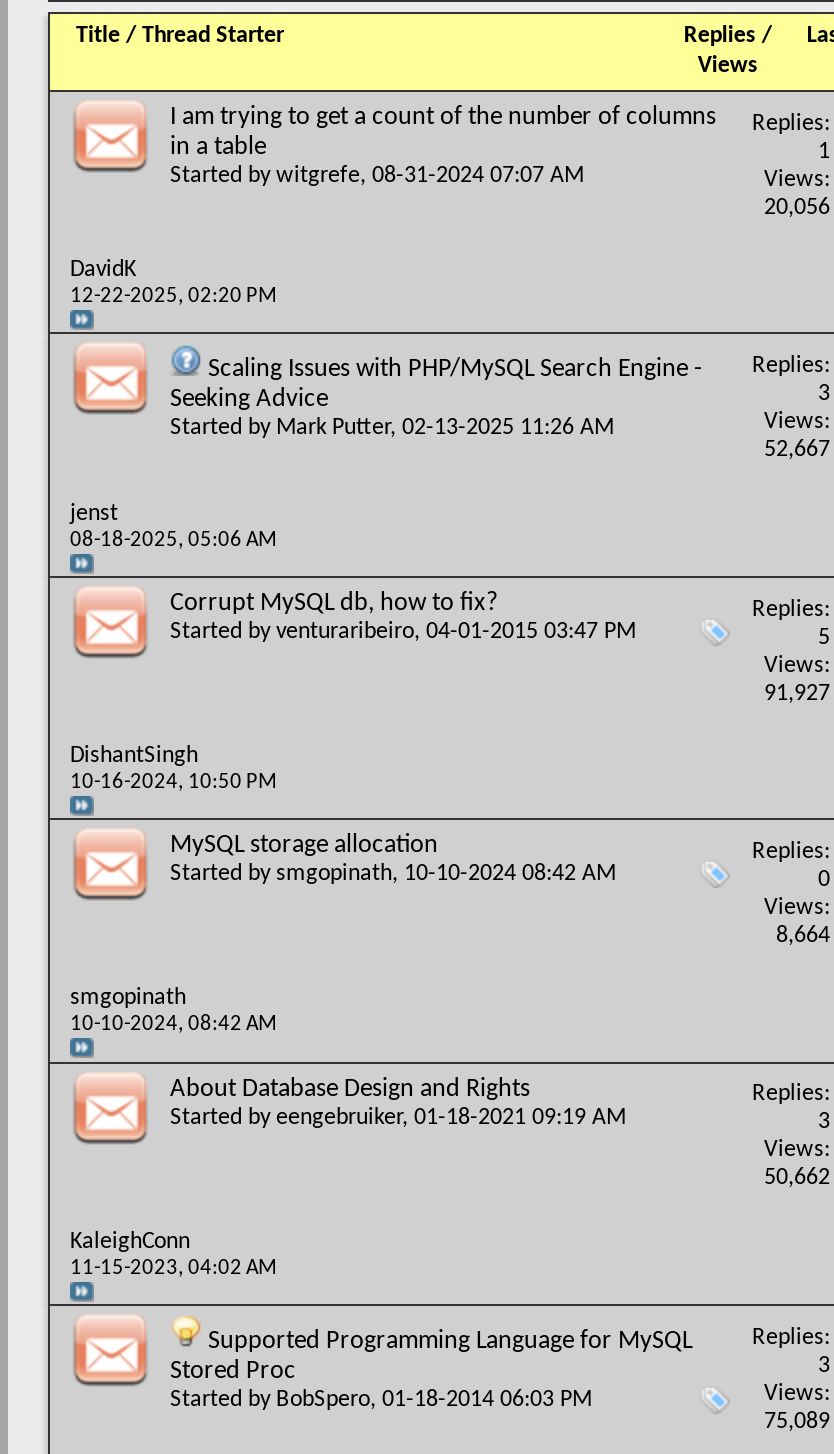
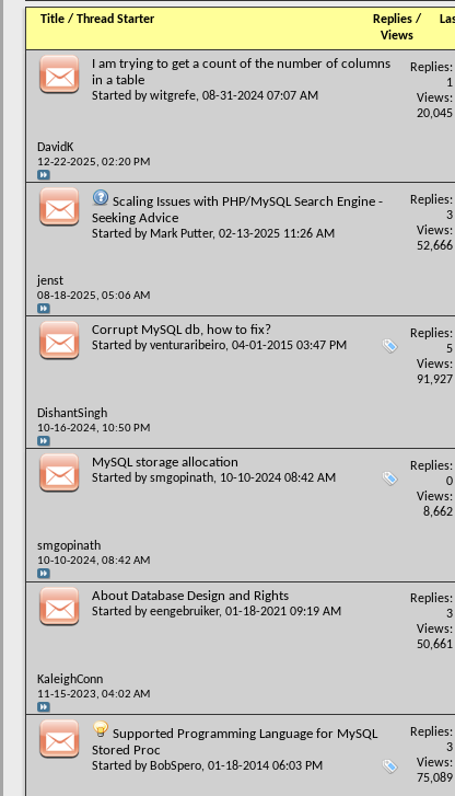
[764,195,830,219] 20,056 -> [417,107,453,120] 20,045
[764,438,830,462] 52,667 -> [417,240,453,253] 52,666
[776,924,830,948] 8,664 -> [423,506,453,519] 8,662
[764,1167,830,1191] 50,662 -> [417,639,453,652] 50,661

